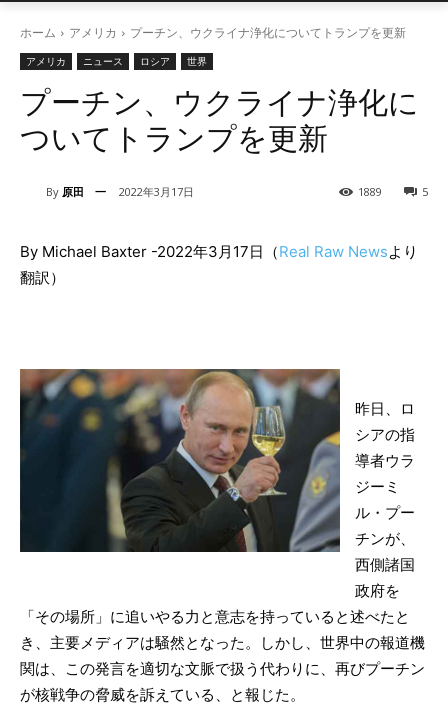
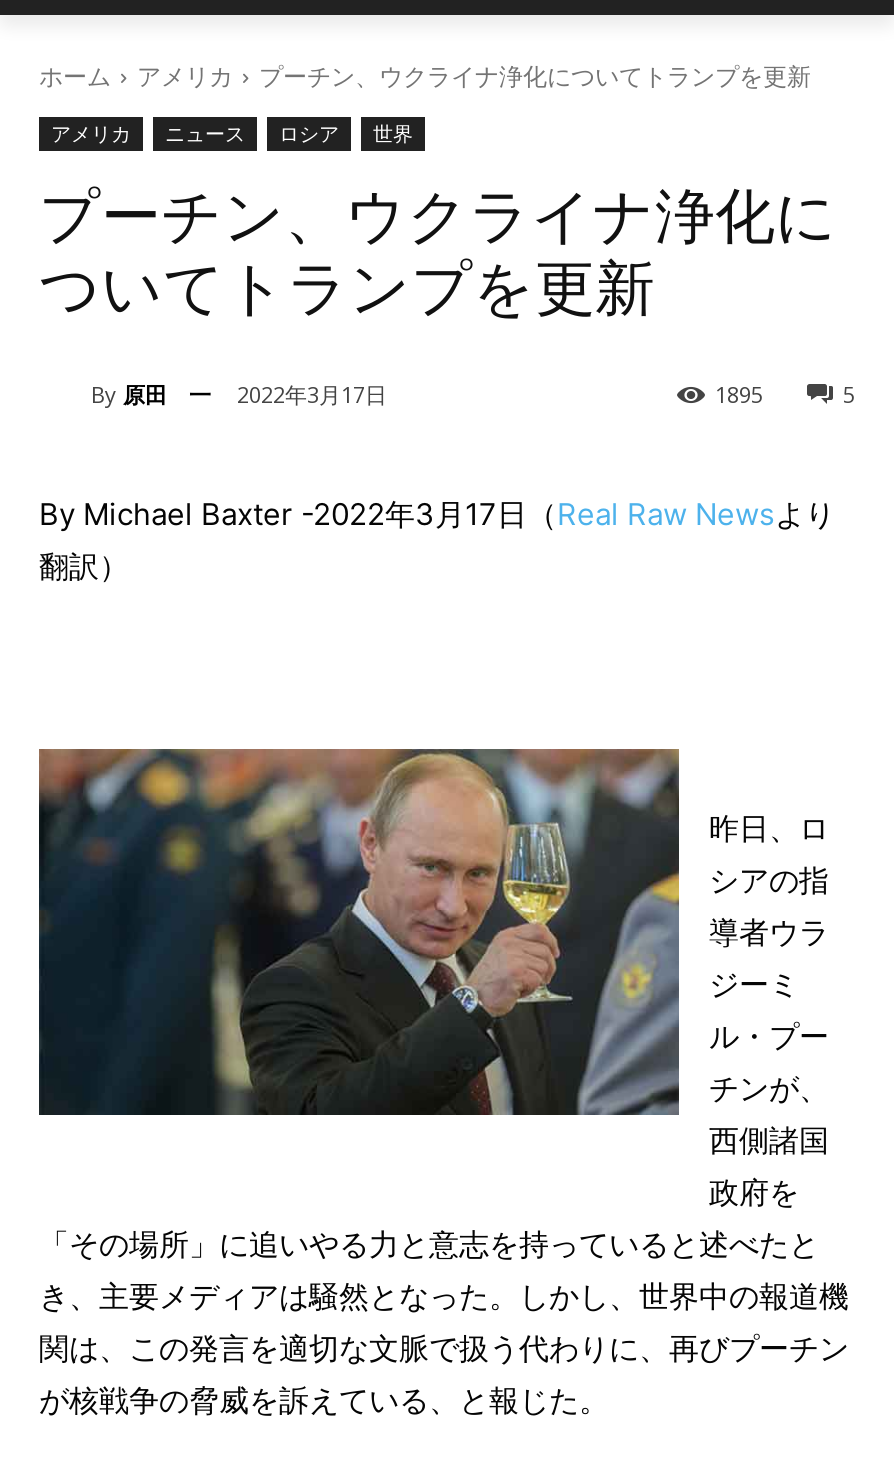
[358,184,382,199] 1889 -> [715,379,763,409] 1895

